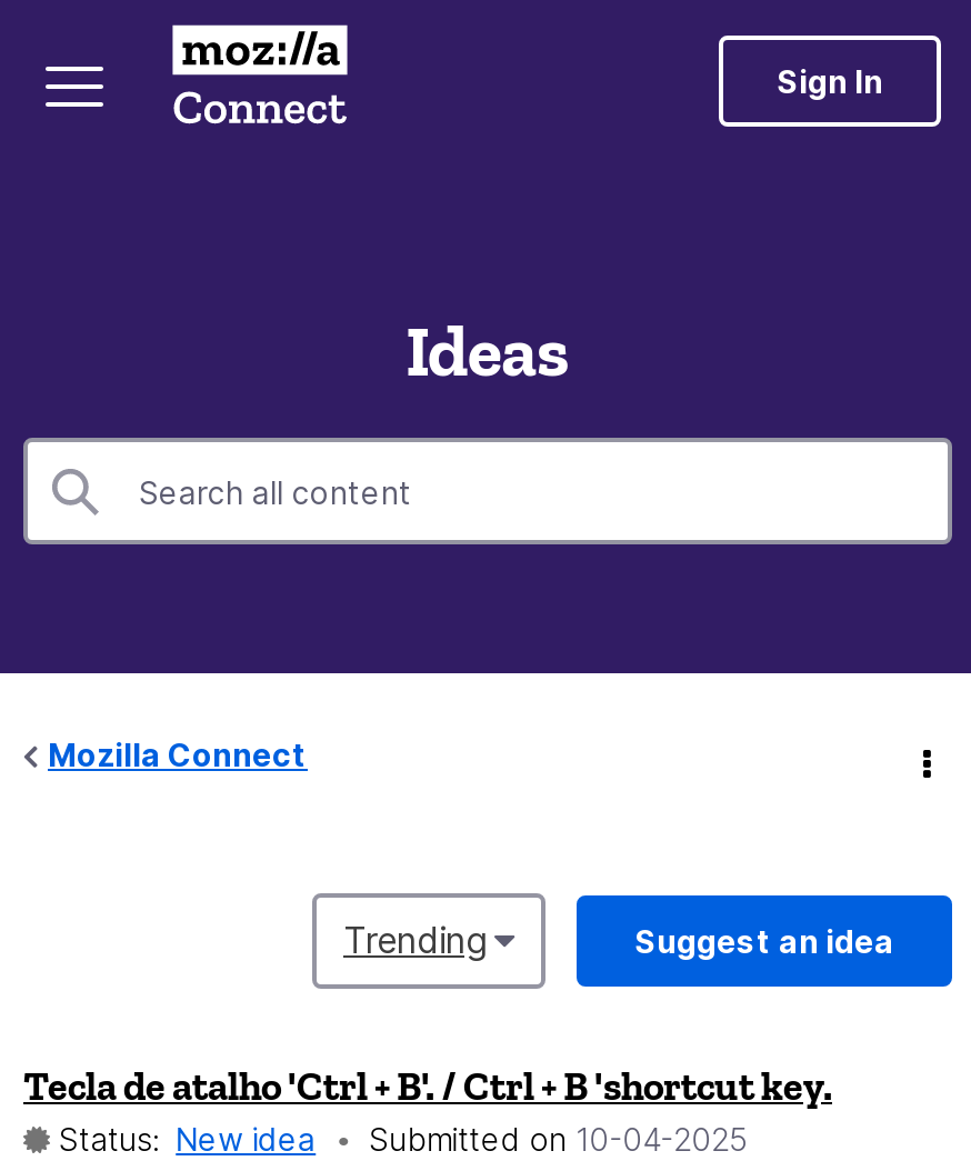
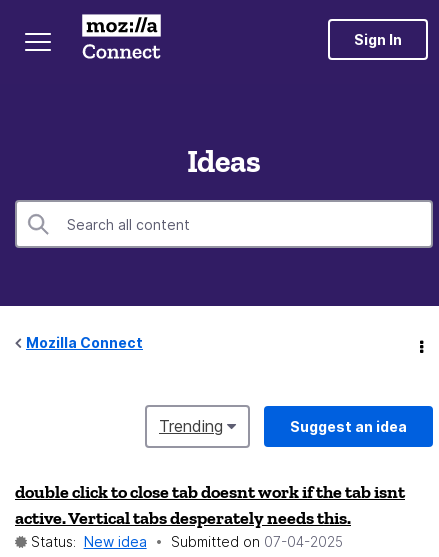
[23,1062,832,1111] Tecla de atalho 'Ctrl + B'. / Ctrl + B 'shortcut key. -> [15,481,405,529] double click to close tab doesnt work if the tab isnt | active. Vertical tabs desperately needs this.
[50,1120,747,1158] Status: New idea Submitted on 10-04-2025 -> [27,533,343,550] Status: New idea Submitted on 07-04-2025

